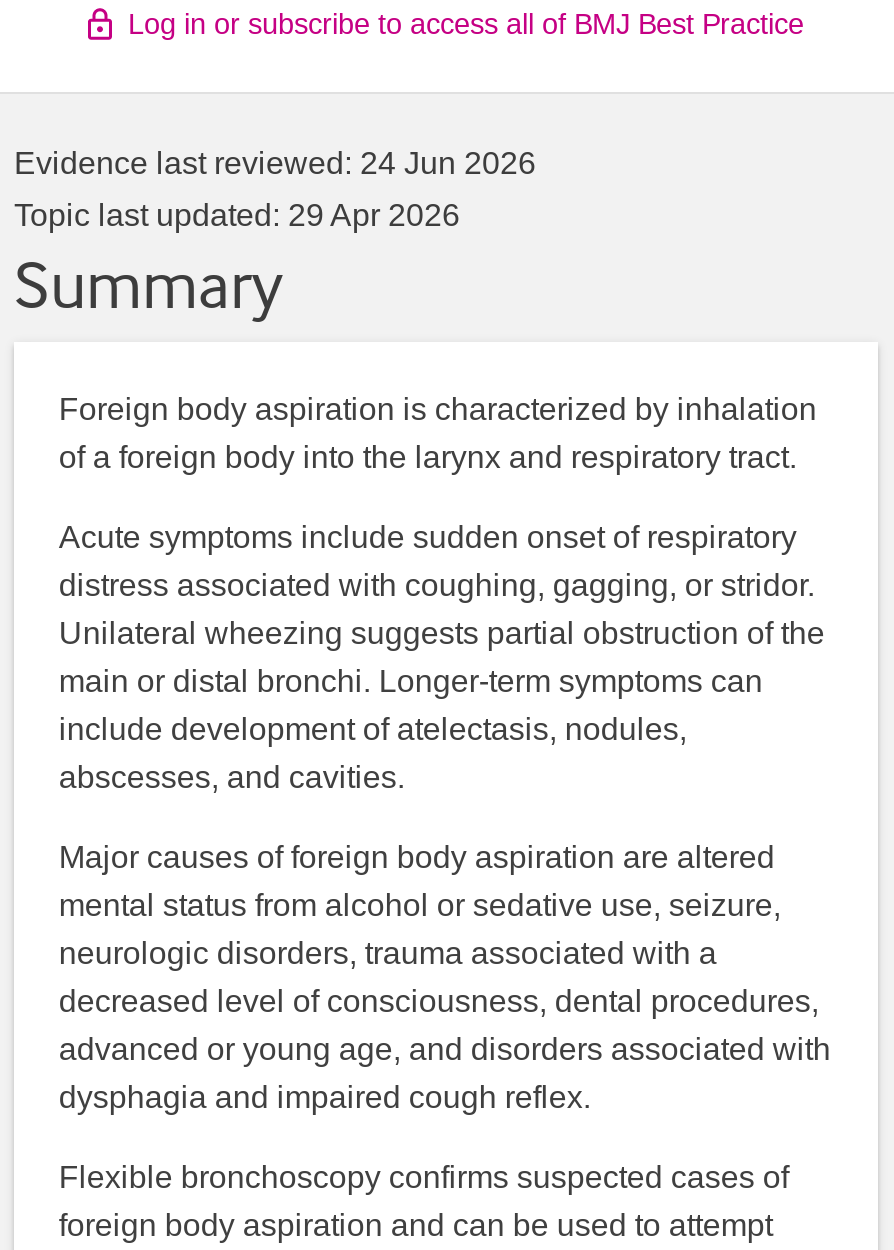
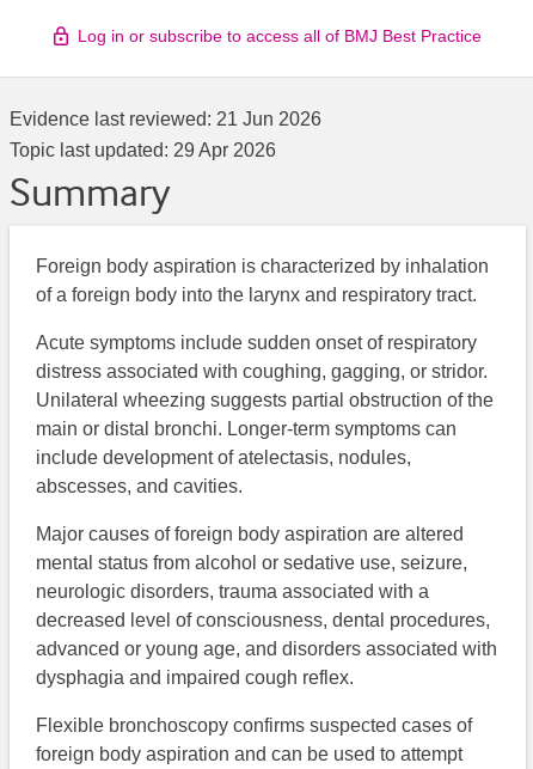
[14,146,536,180] Evidence last reviewed: 24 Jun 2026 -> [10,109,321,129] Evidence last reviewed: 21 Jun 2026

